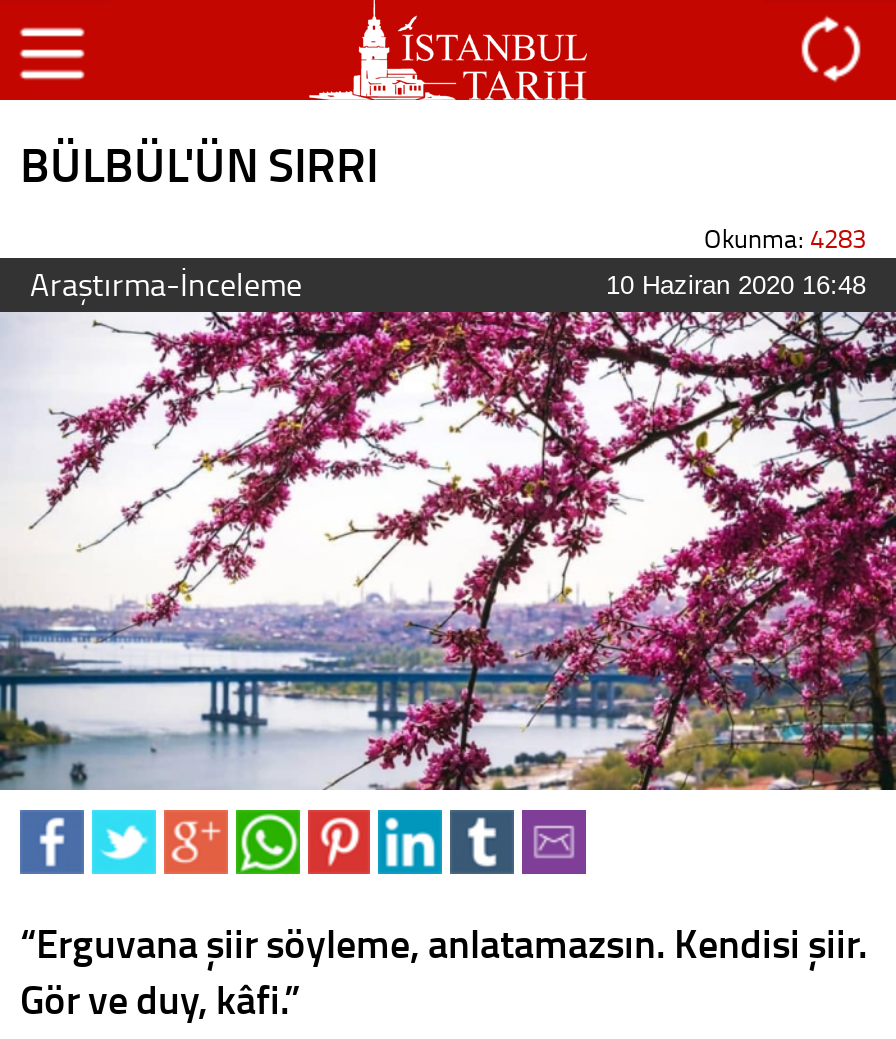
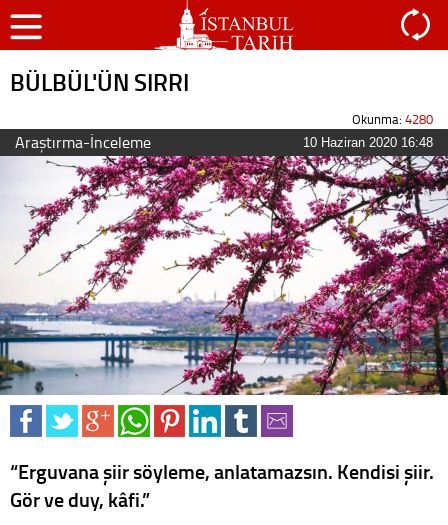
[704,220,866,256] Okunma: 4283 -> [352,110,433,128] Okunma: 4280

